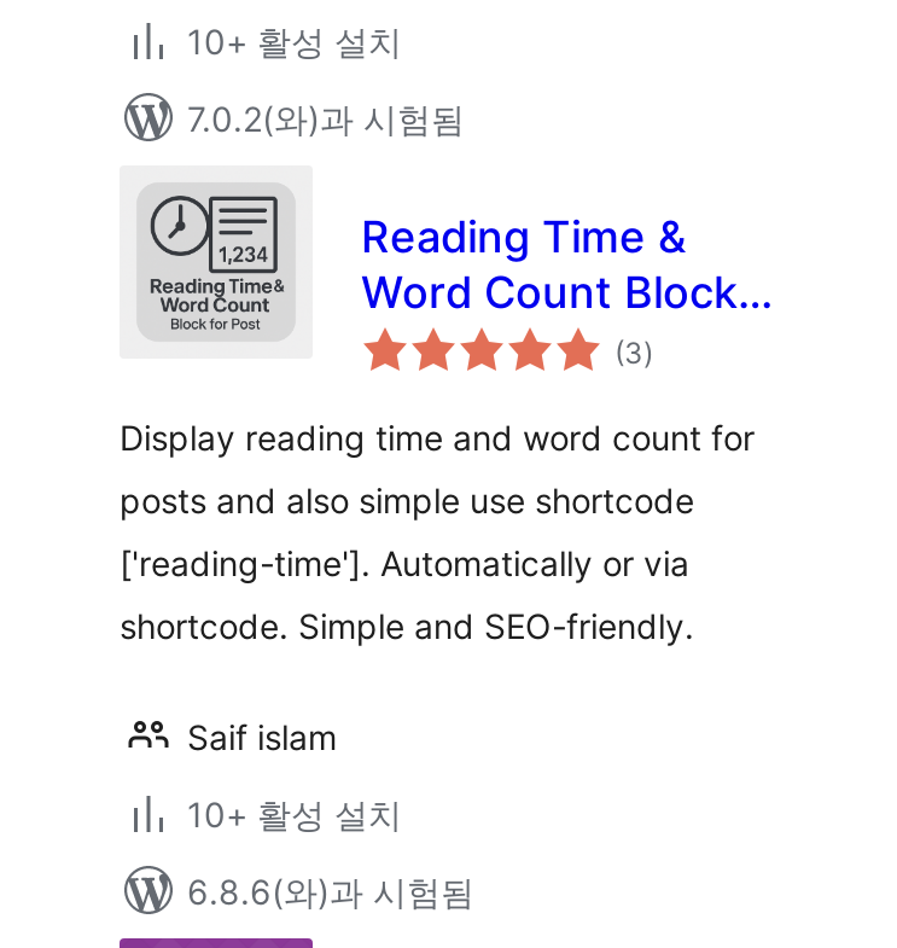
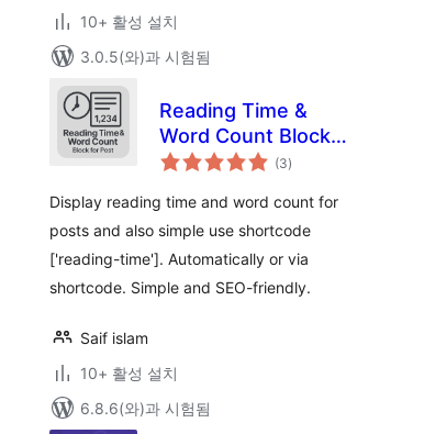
[187,98,465,139] 7.0.2(와)과 시험됨 -> [80,47,211,66] 3.0.5(와)과 시험됨

